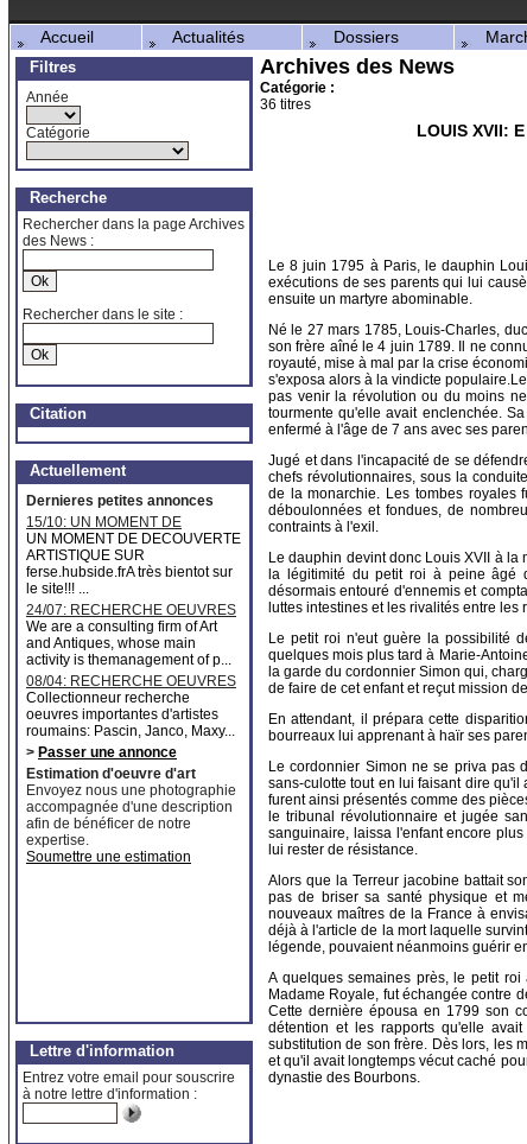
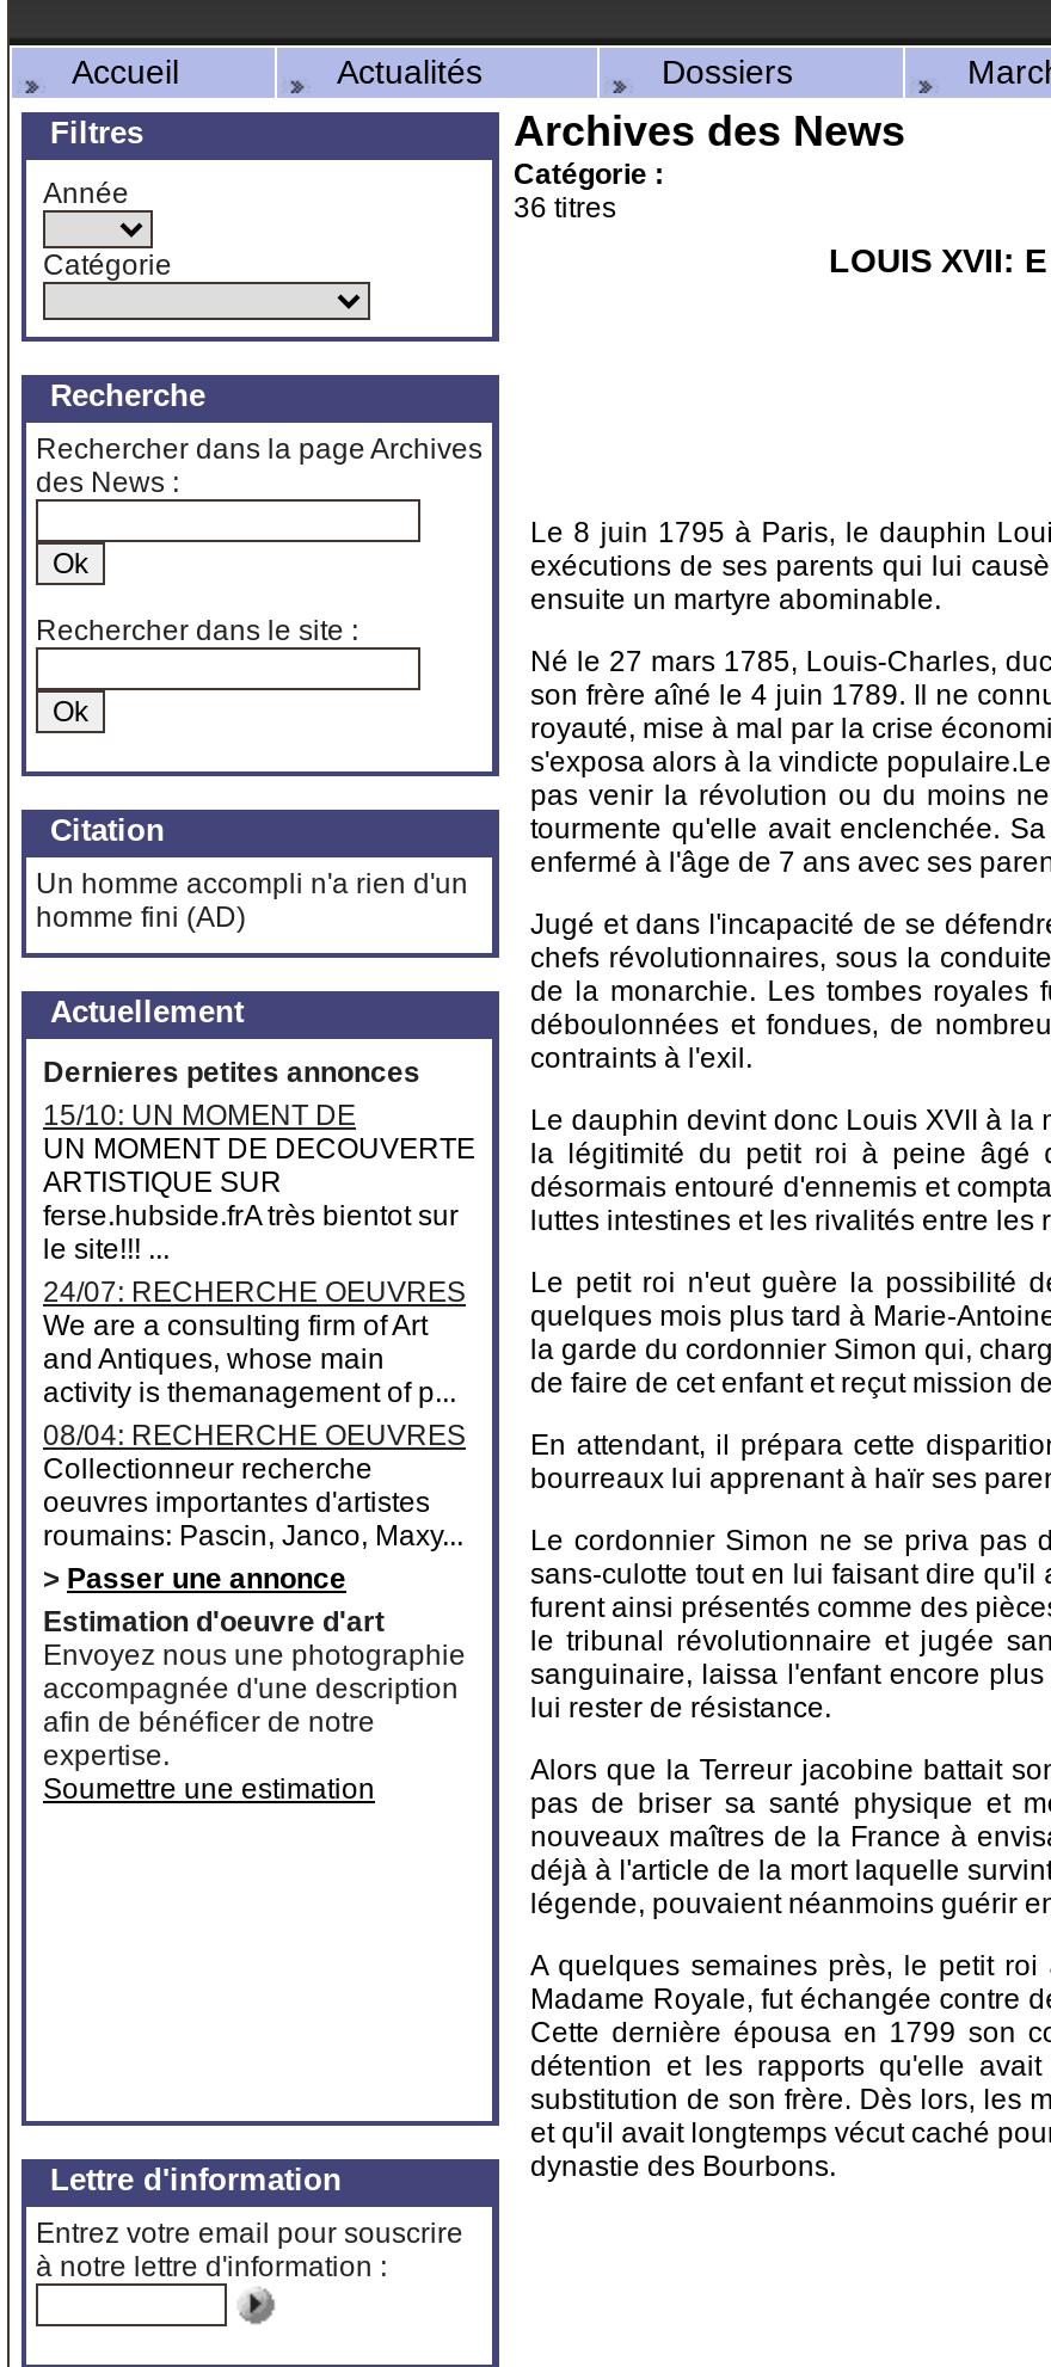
none -> [36,867,468,934] Un homme accompli n'a rien d'un | homme fini (AD)

